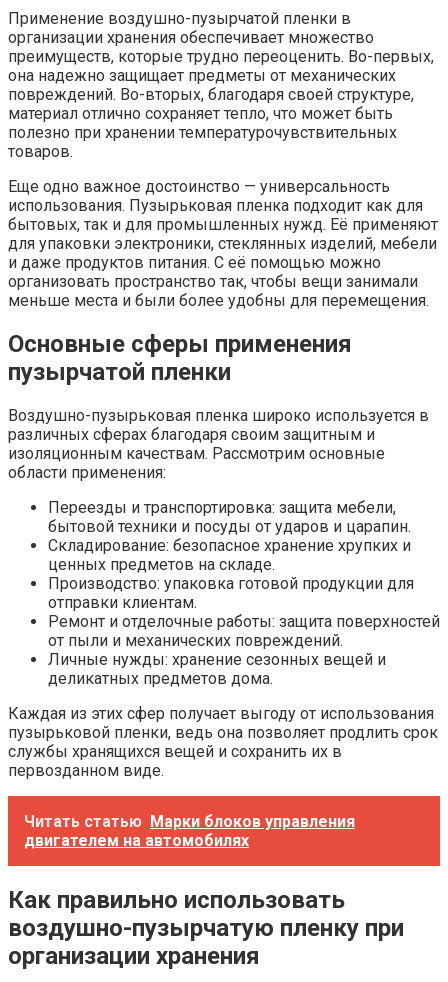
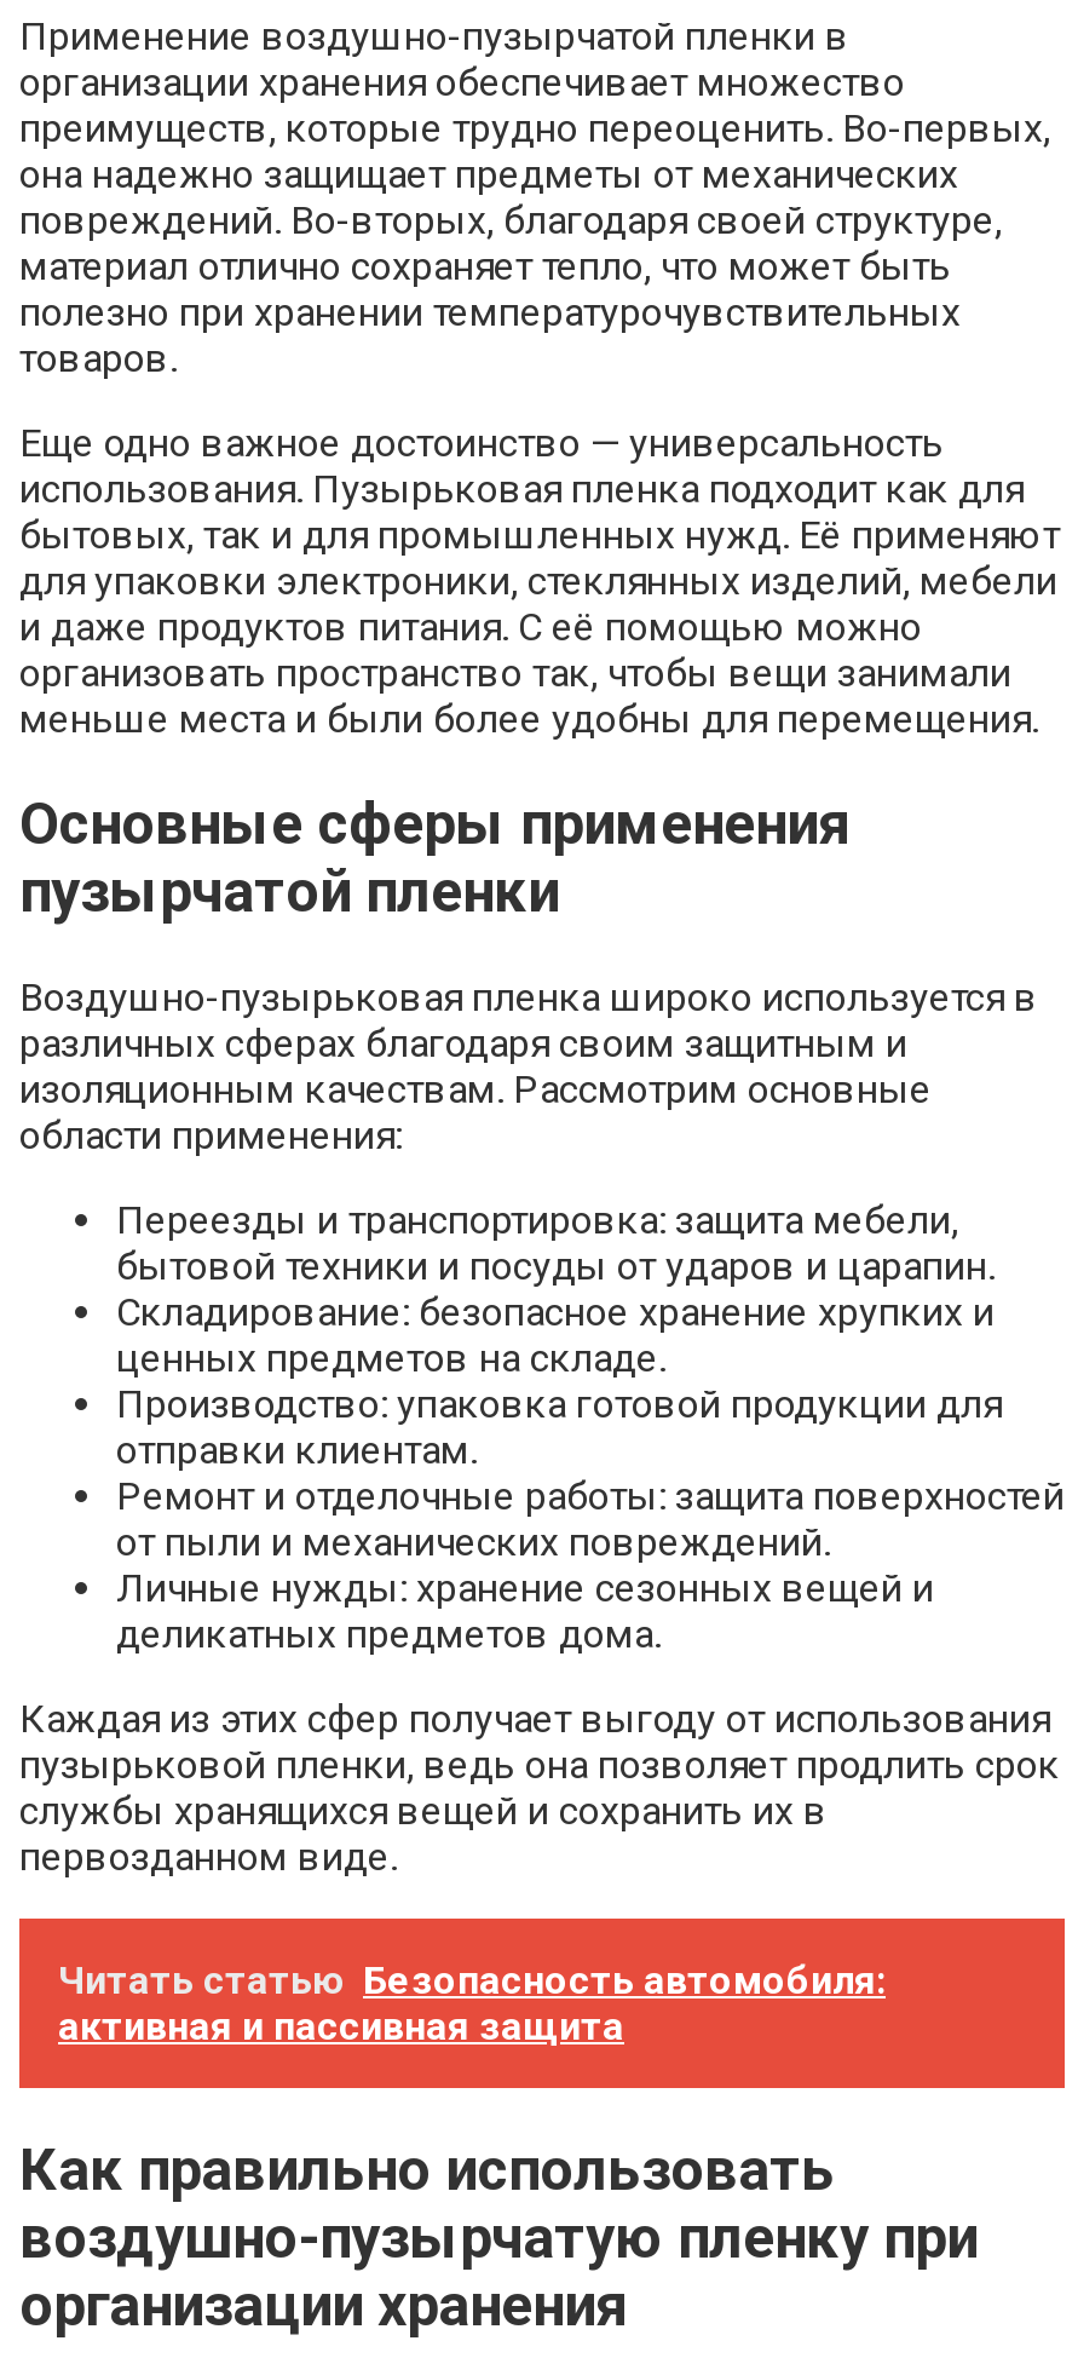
[24,812,355,850] Читать статью Марки блоков управления | двигателем на автомобилях -> [58,1956,886,2048] Читать статью Безопасность автомобиля: | активная и пассивная защита

